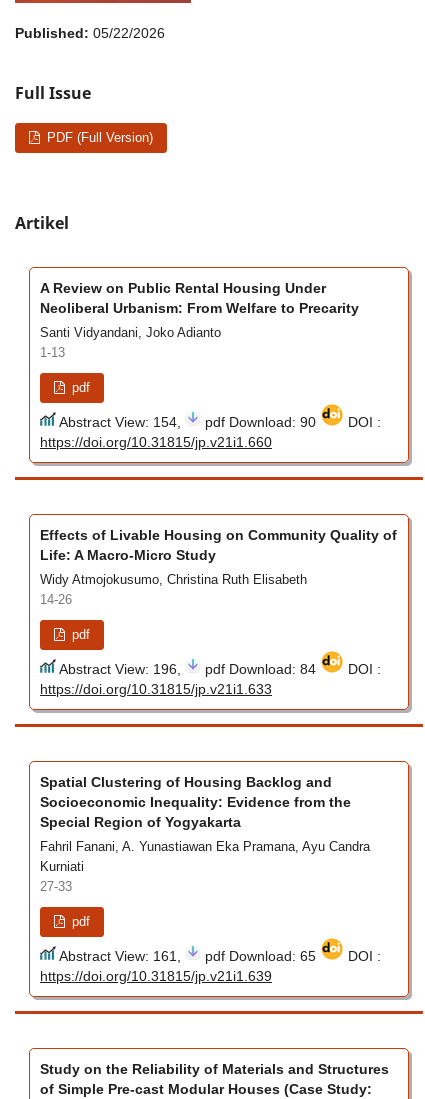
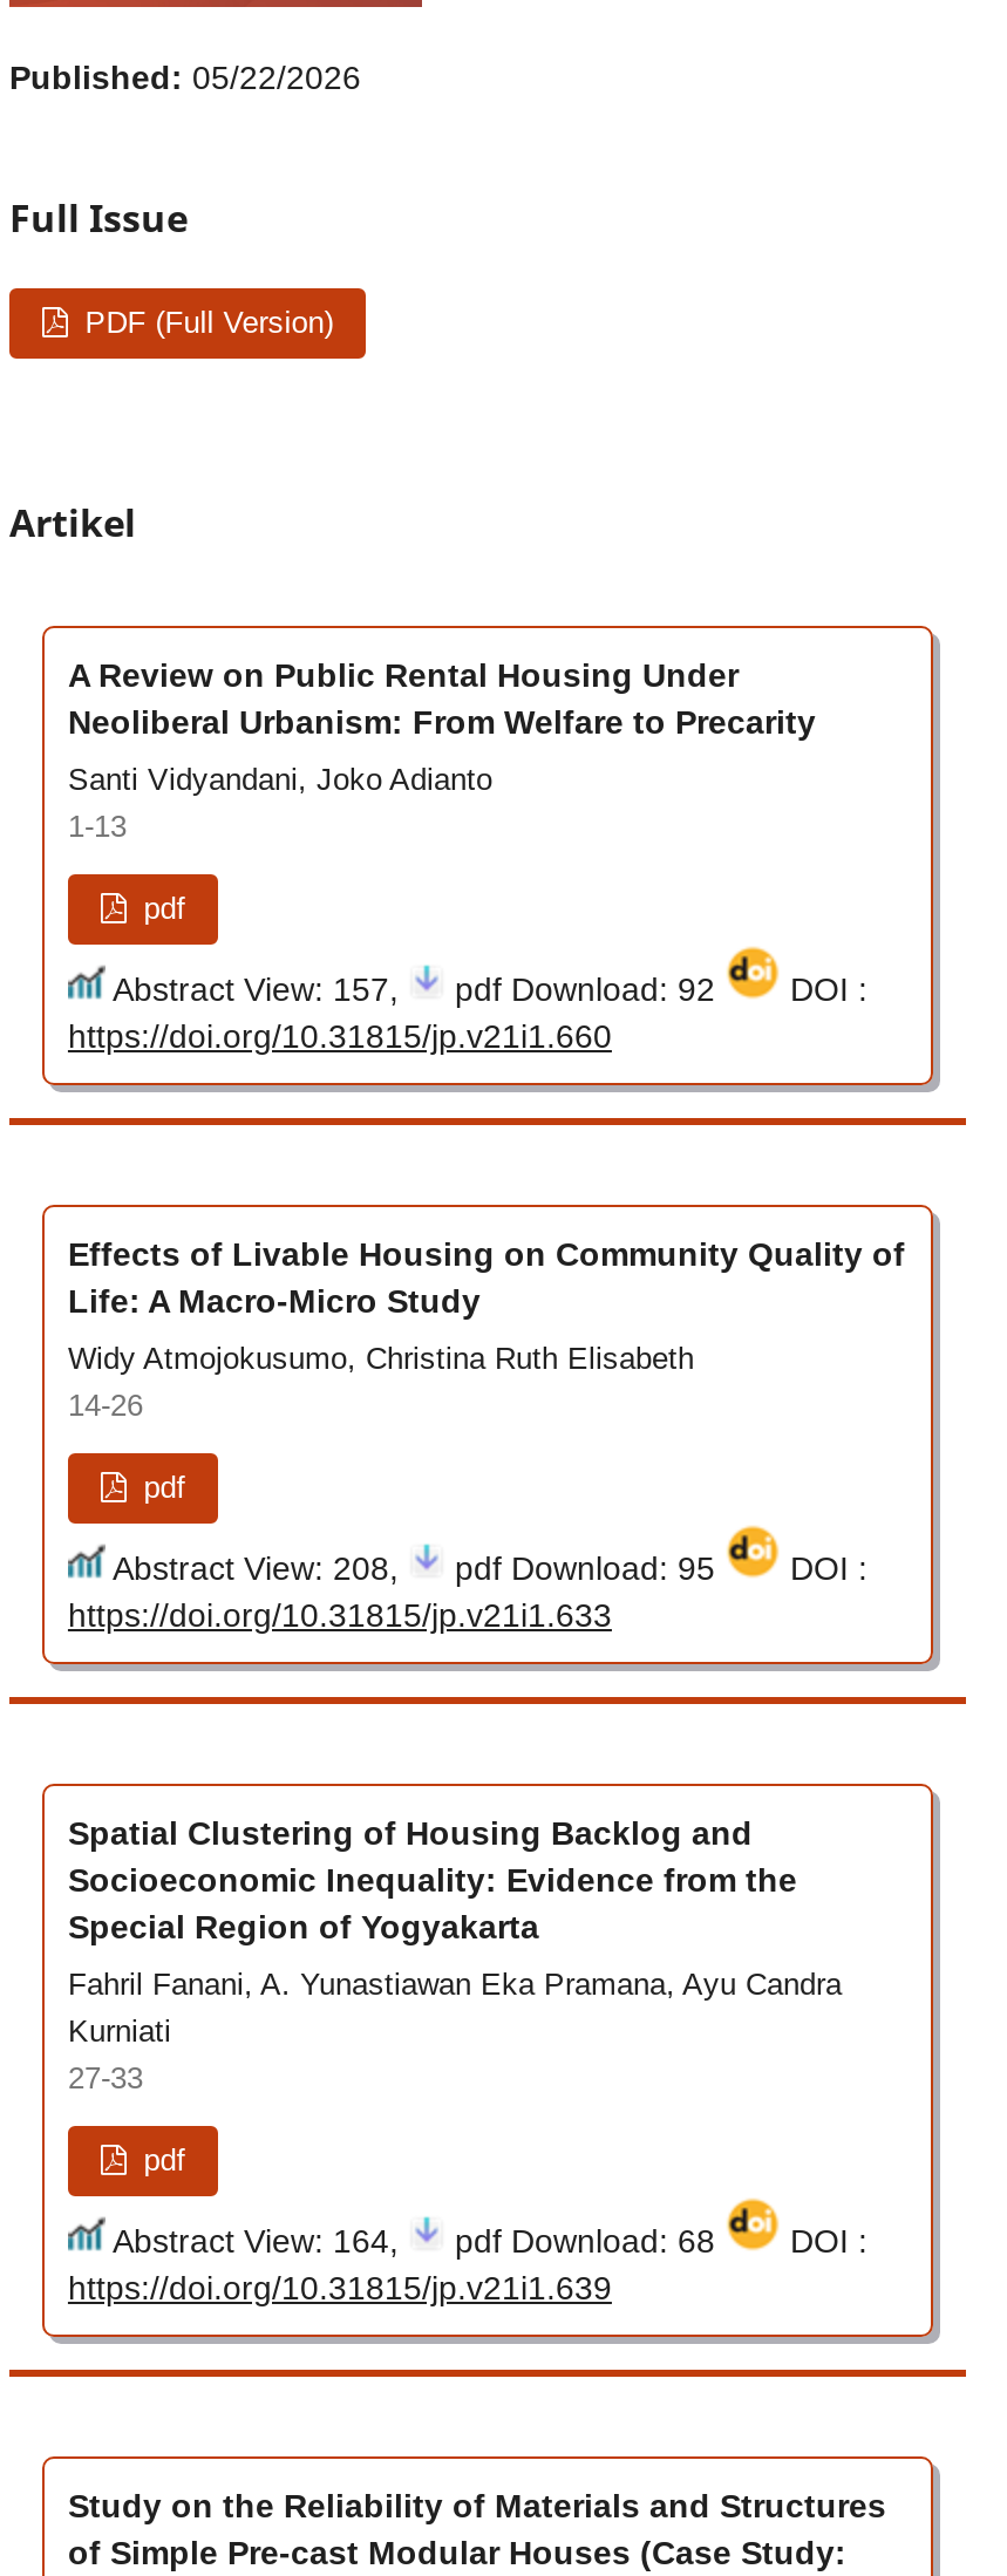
[56,414,185,430] Abstract View: 154, -> [106,971,408,1008] Abstract View: 157,
[201,414,320,430] pdf Download: 90 -> [445,971,724,1008] pdf Download: 92
[56,661,185,677] Abstract View: 196, -> [106,1549,408,1587] Abstract View: 208,
[201,661,320,677] pdf Download: 84 -> [445,1549,724,1587] pdf Download: 95
[56,948,185,964] Abstract View: 161, -> [106,2222,408,2260] Abstract View: 164,
[201,948,320,964] pdf Download: 65 -> [445,2222,724,2260] pdf Download: 68

